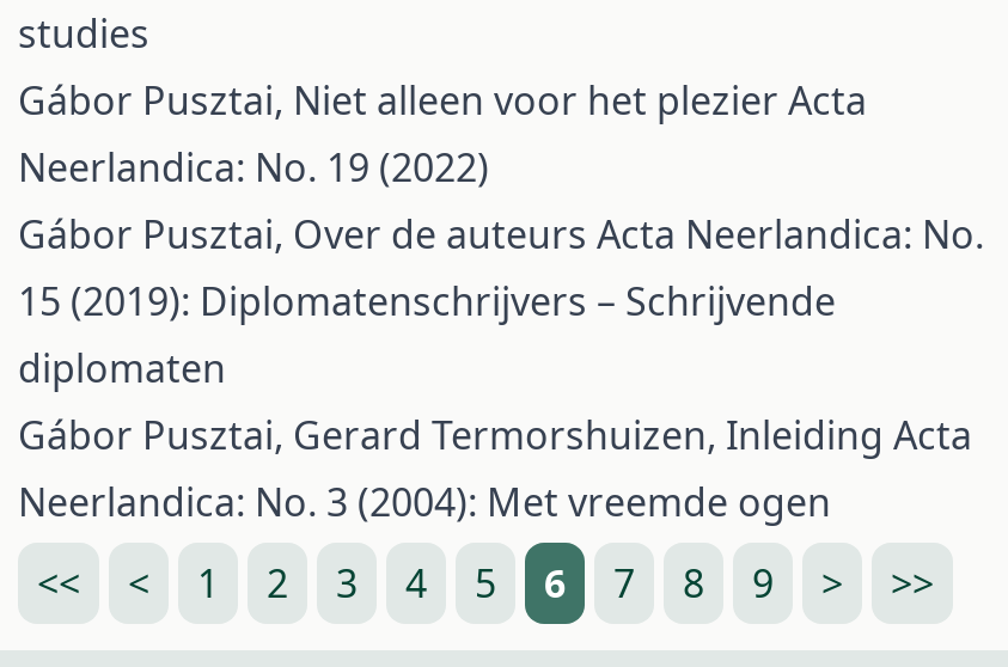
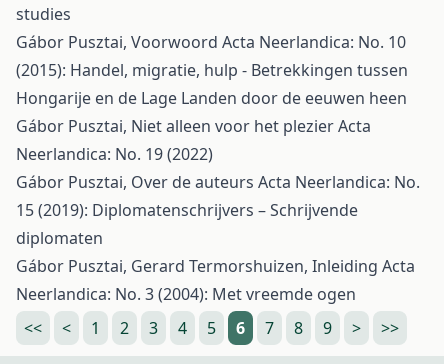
none -> [16,31,408,109] Gábor Pusztai, Voorwoord Acta Neerlandica: No. 10 | (2015): Handel, migratie, hulp - Betrekkingen tussen | Hongarije en de Lage Landen door de eeuwen heen

